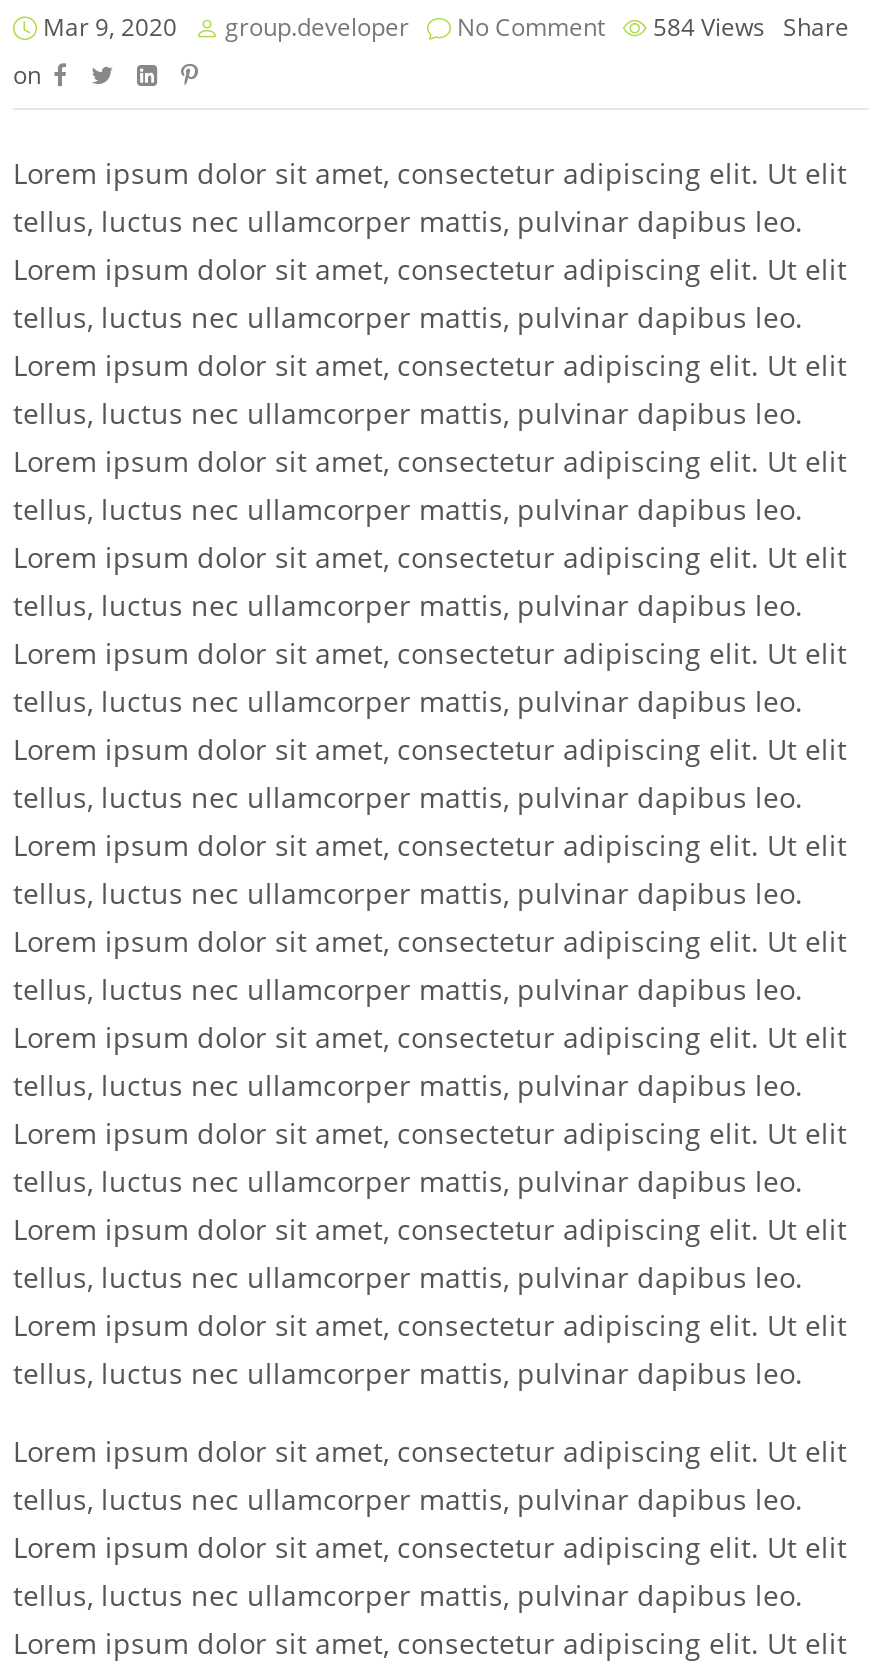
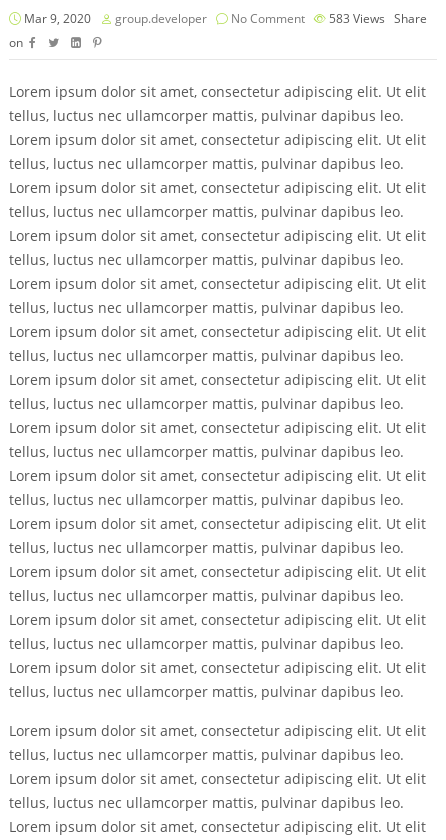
[37,10,849,44] Mar 9, 2020 group.developer No Comment 584 Views Share -> [21,10,427,27] Mar 9, 2020 group.developer No Comment 583 Views Share

